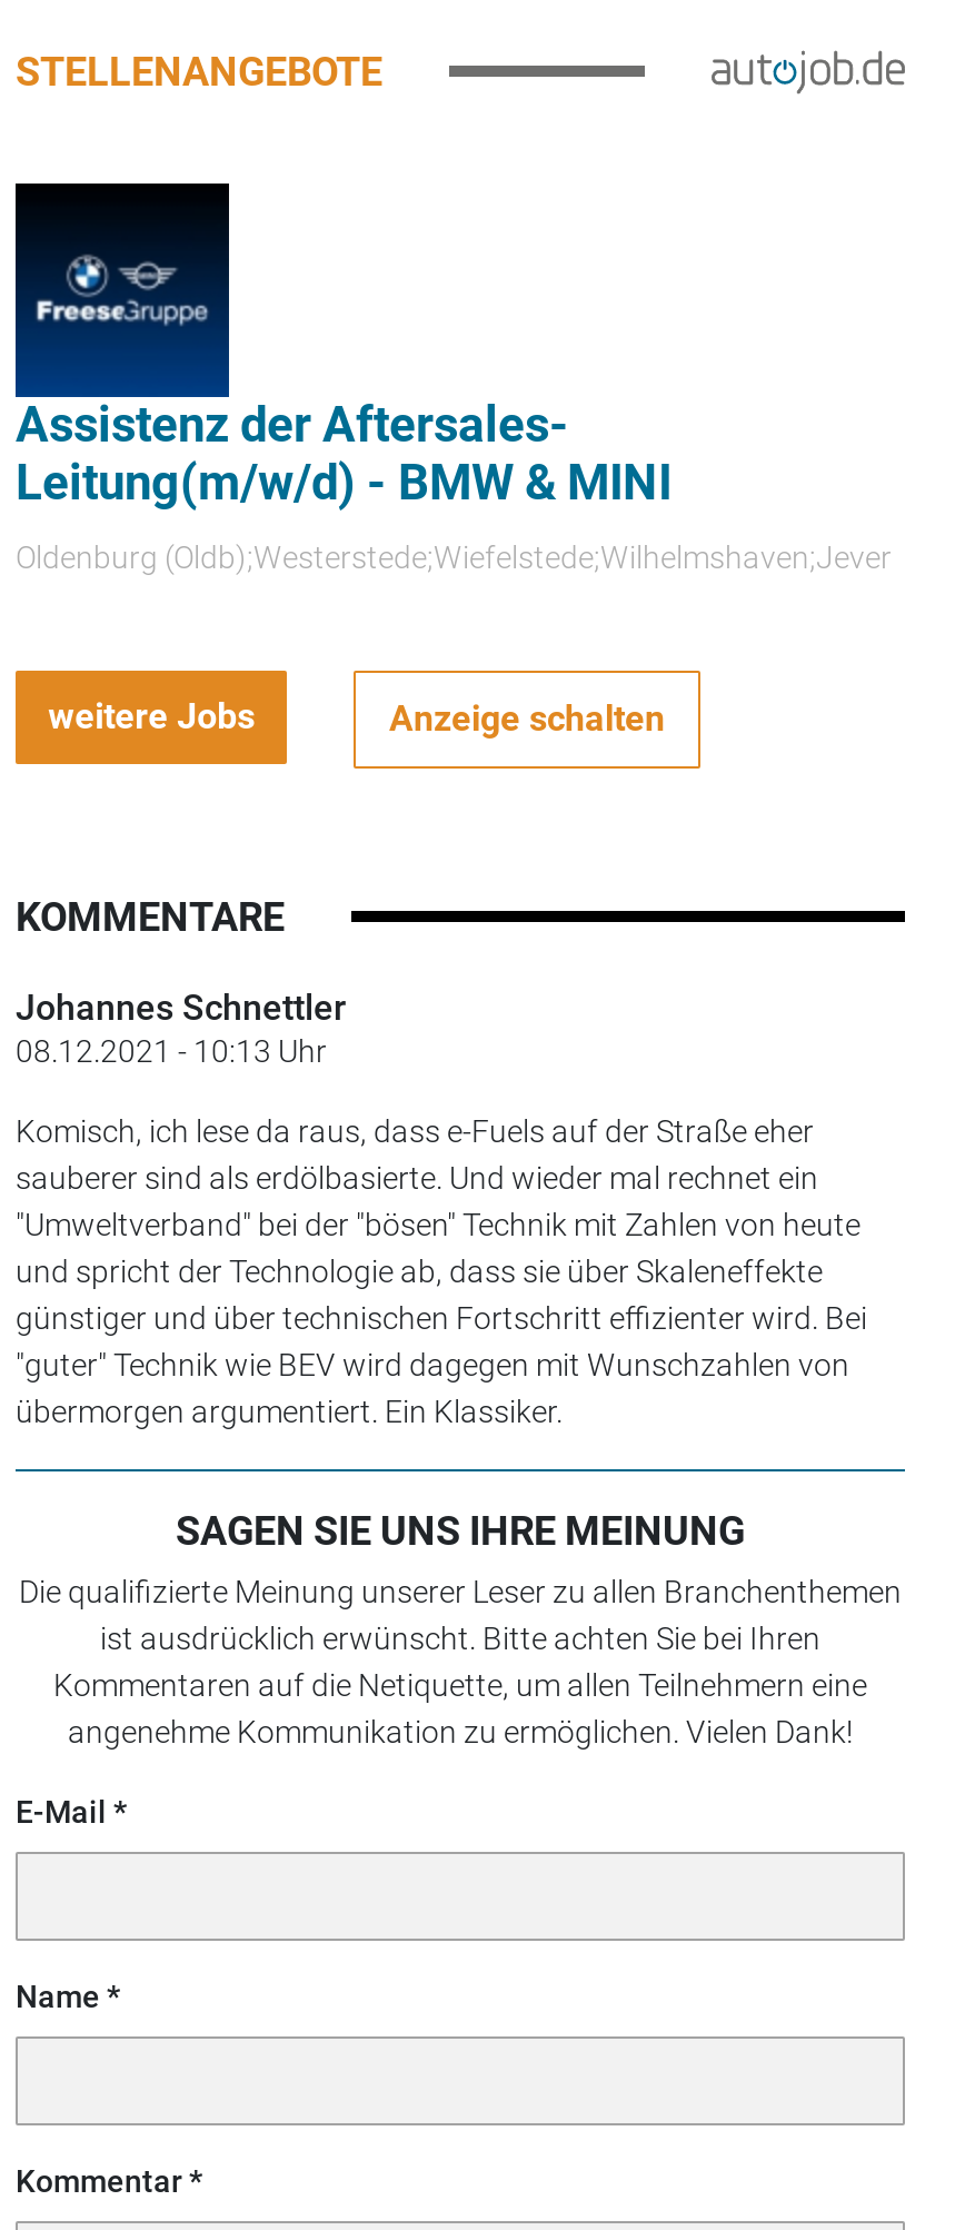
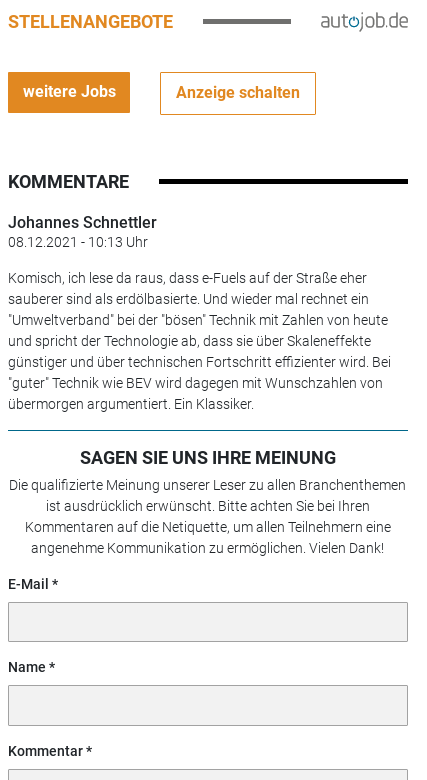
[13,181,892,575] [image] | Assistenz der Aftersales- | Leitung(m/w/d) - BMW & MINI | Oldenburg (Oldb);Westerstede;Wiefelstede;Wilhelmshaven;Jever -> none

